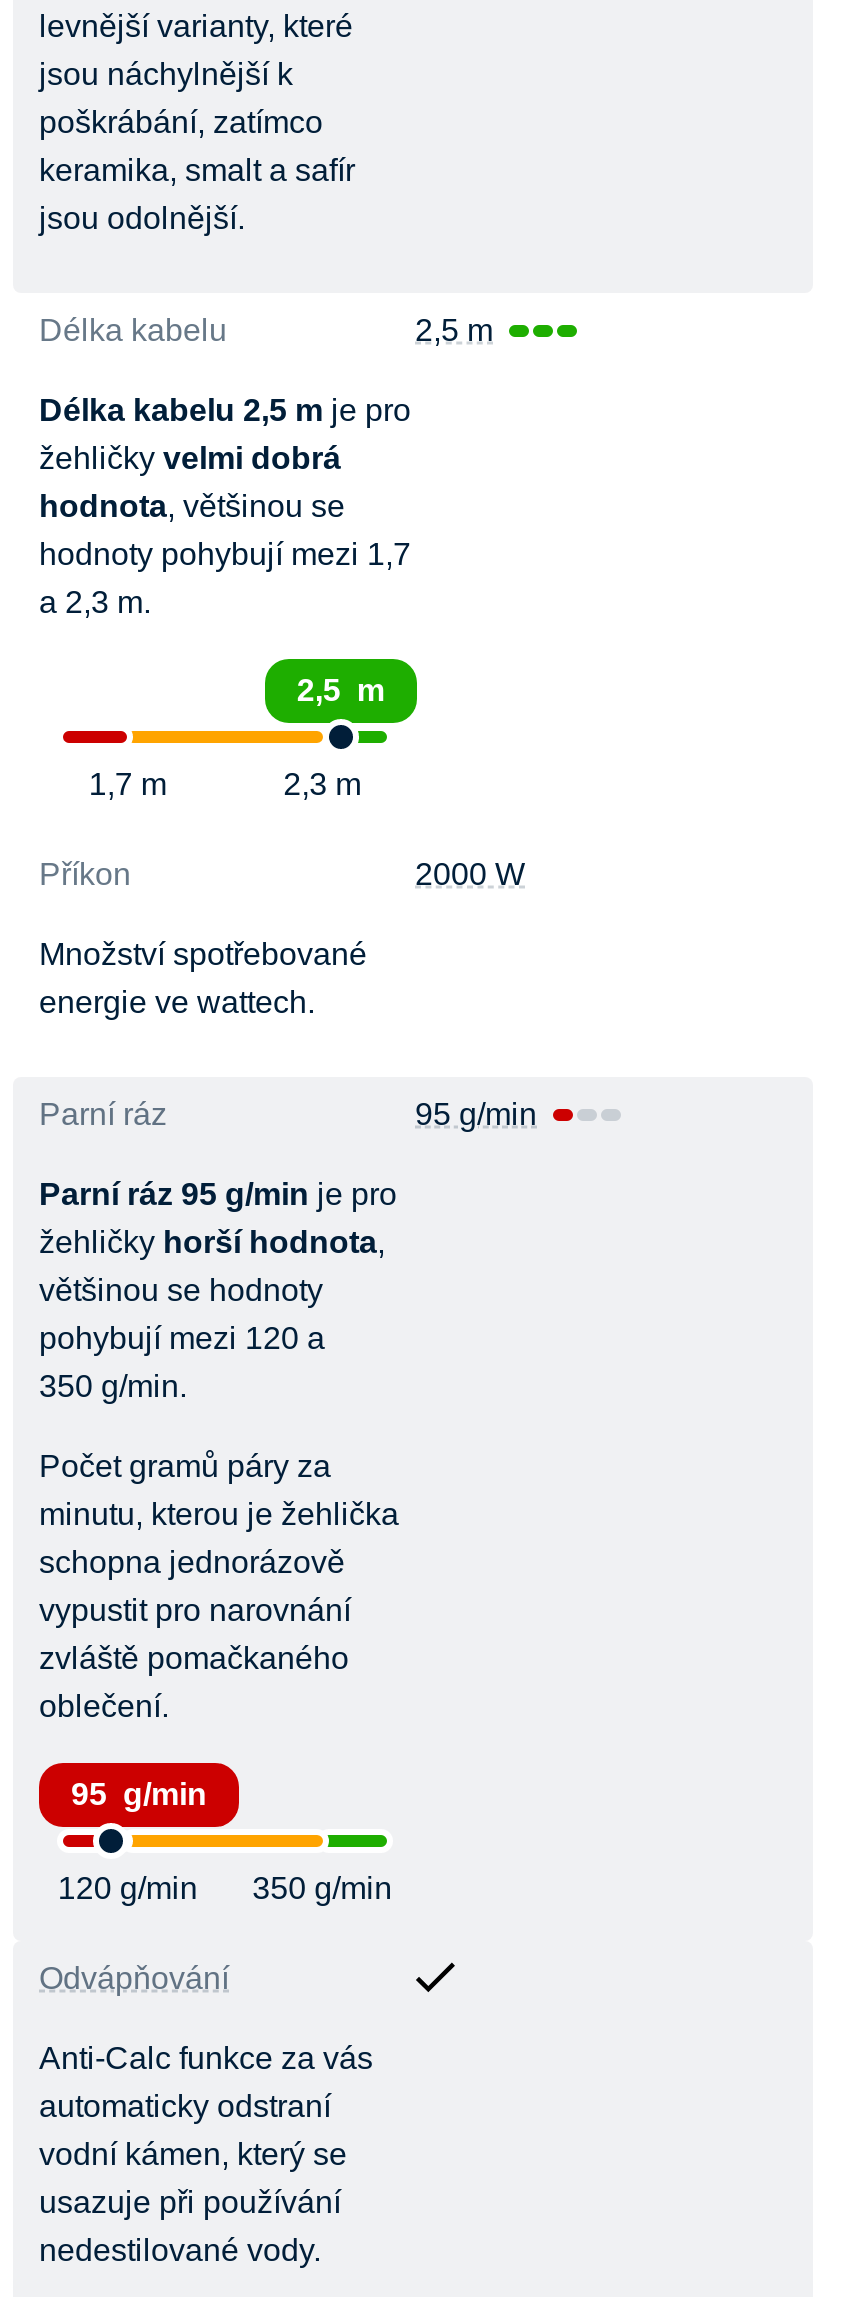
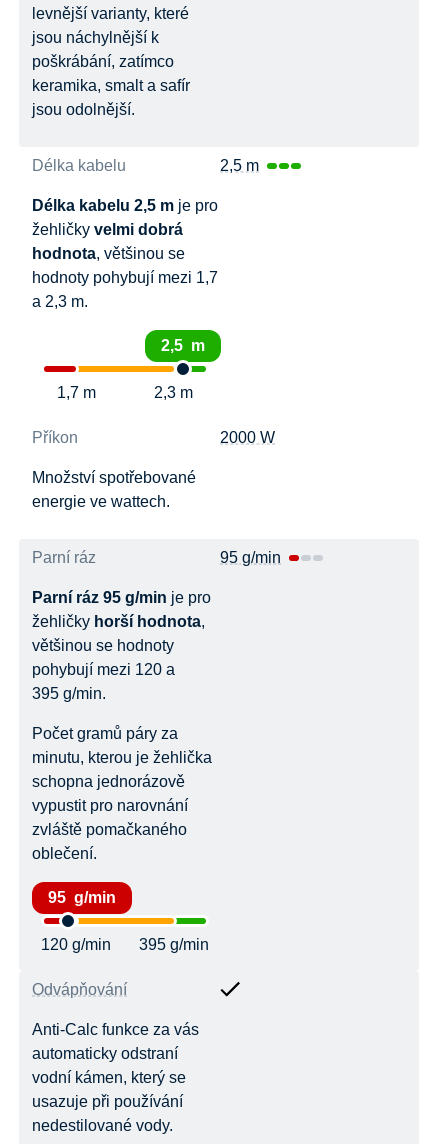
[39,1369,187,1403] 350 g/min. -> [32,685,106,702] 395 g/min.
[58,1871,392,1905] 120 g/min 350 g/min -> [41,936,209,953] 120 g/min 395 g/min

